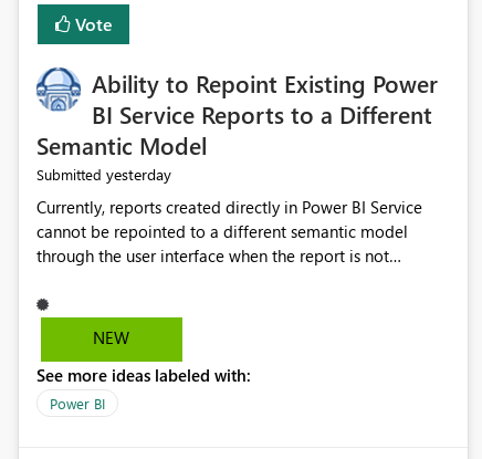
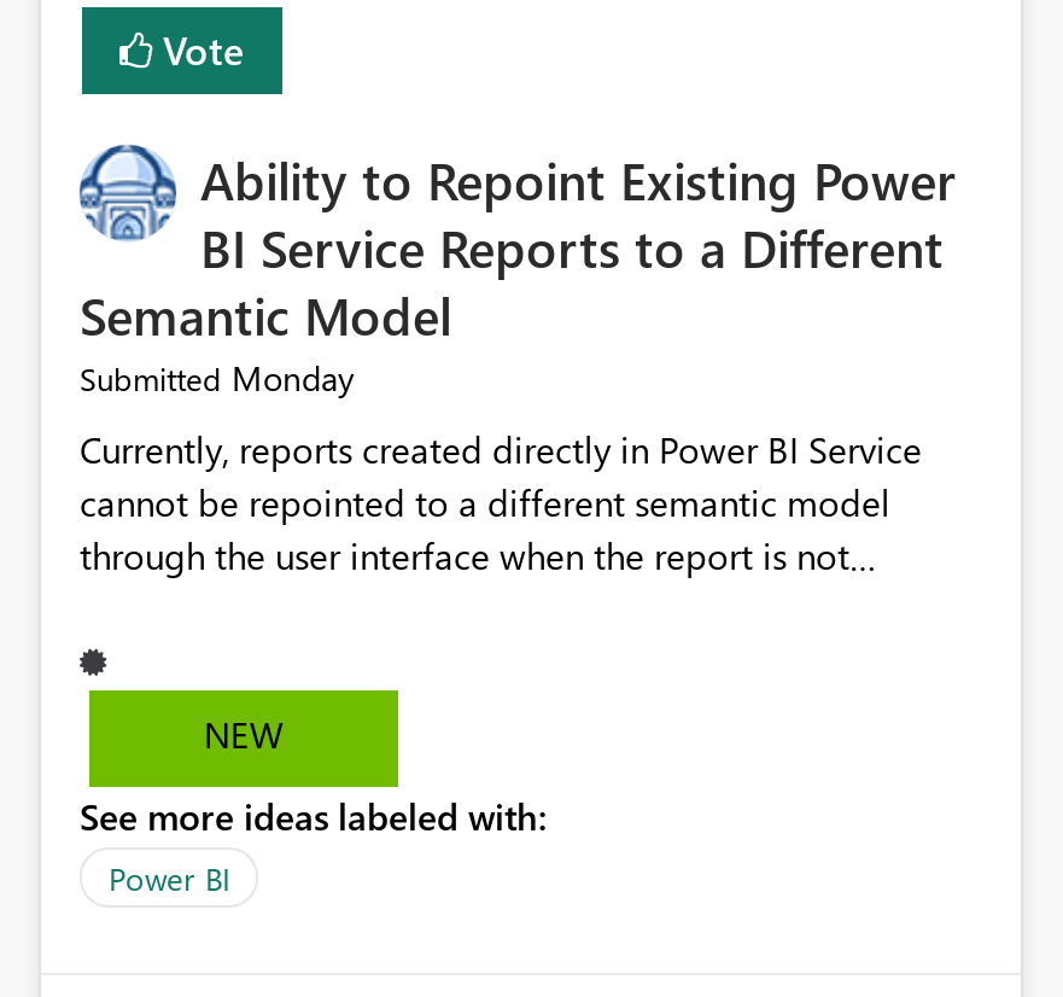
[36,164,171,185] Submitted yesterday -> [80,356,355,402] Submitted Monday

